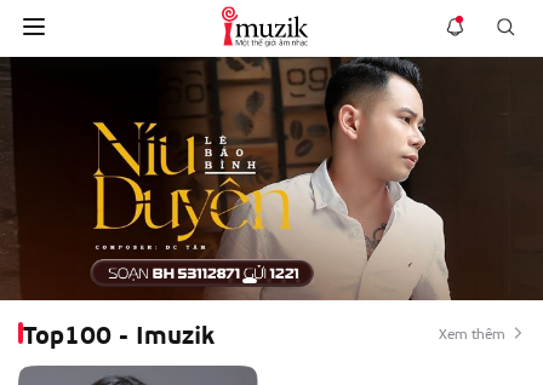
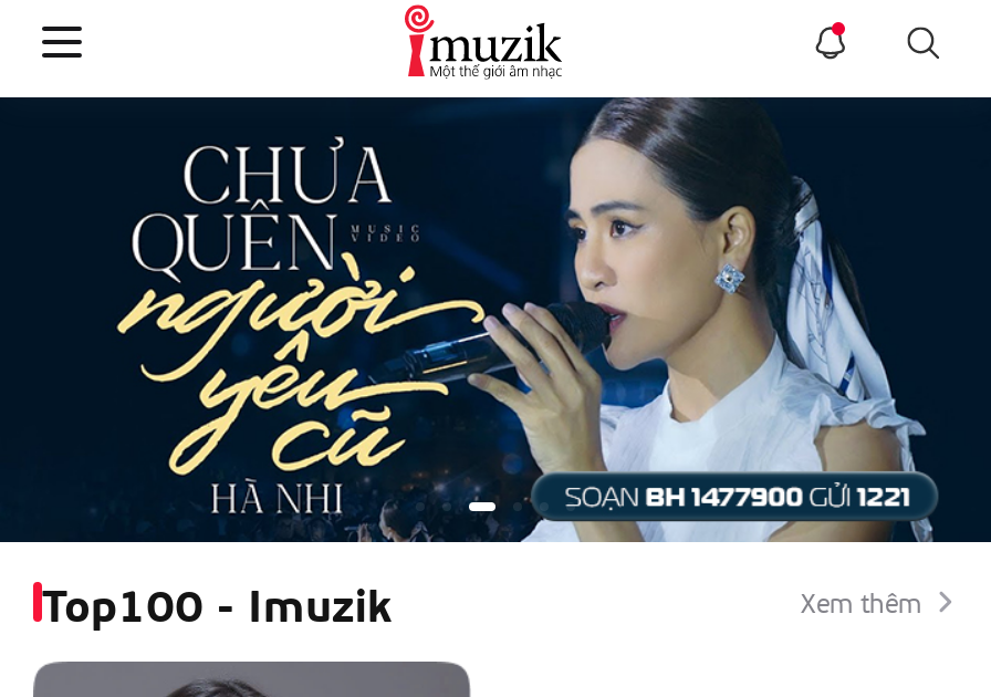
[4,57,539,301] [image] -> [7,95,984,544] [image]

